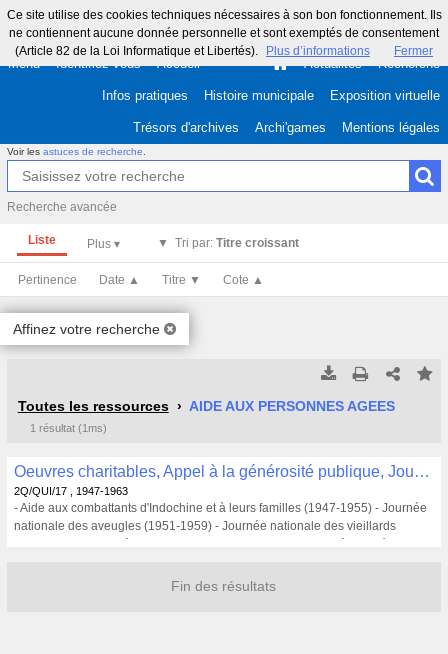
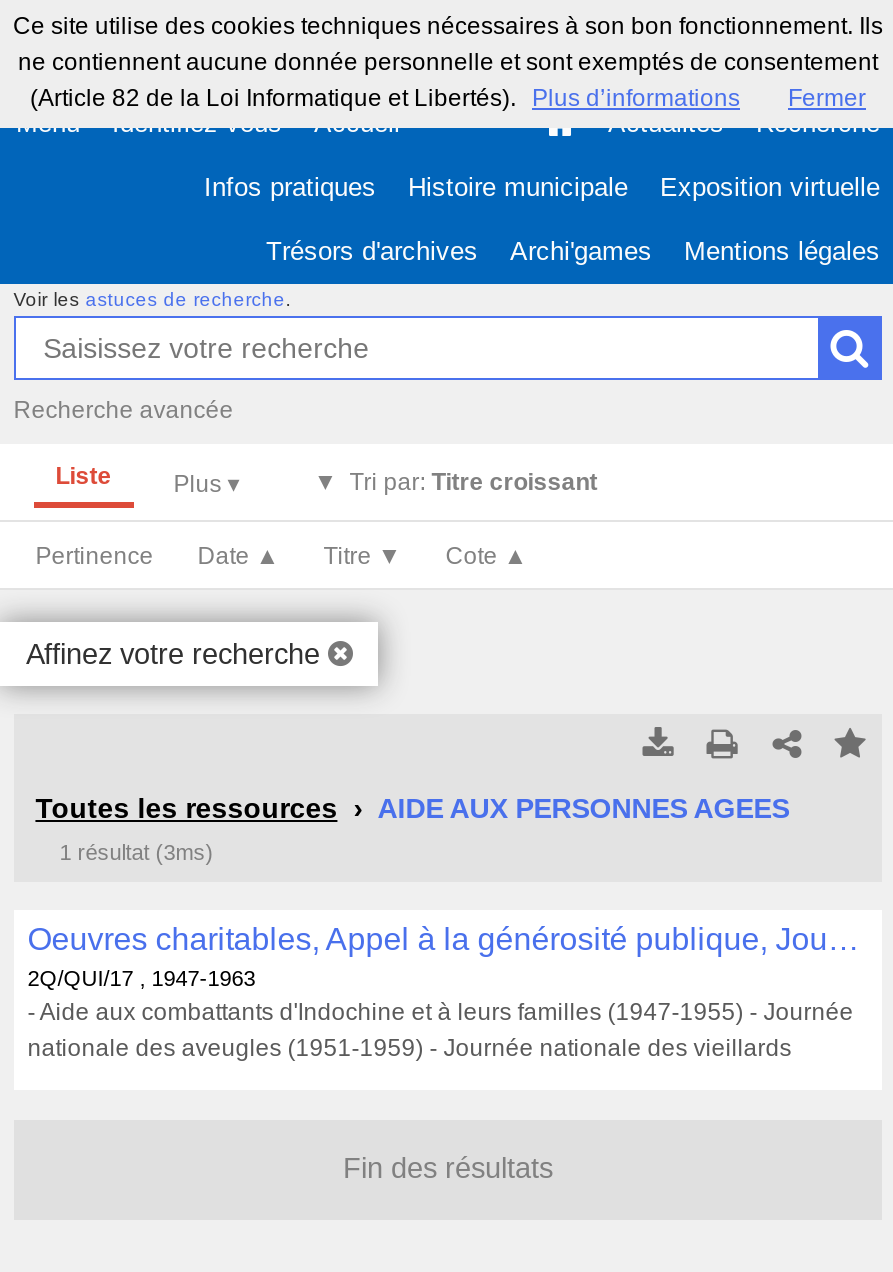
[30,422,107,434] 1 résultat (1ms) -> [59,840,213,864] 1 résultat (3ms)

